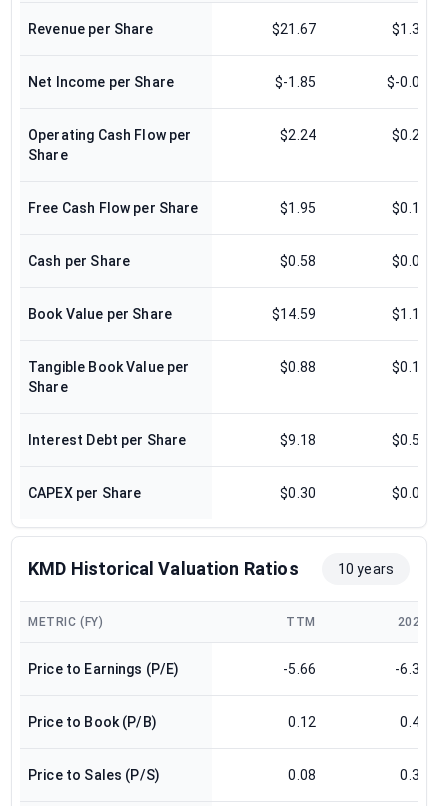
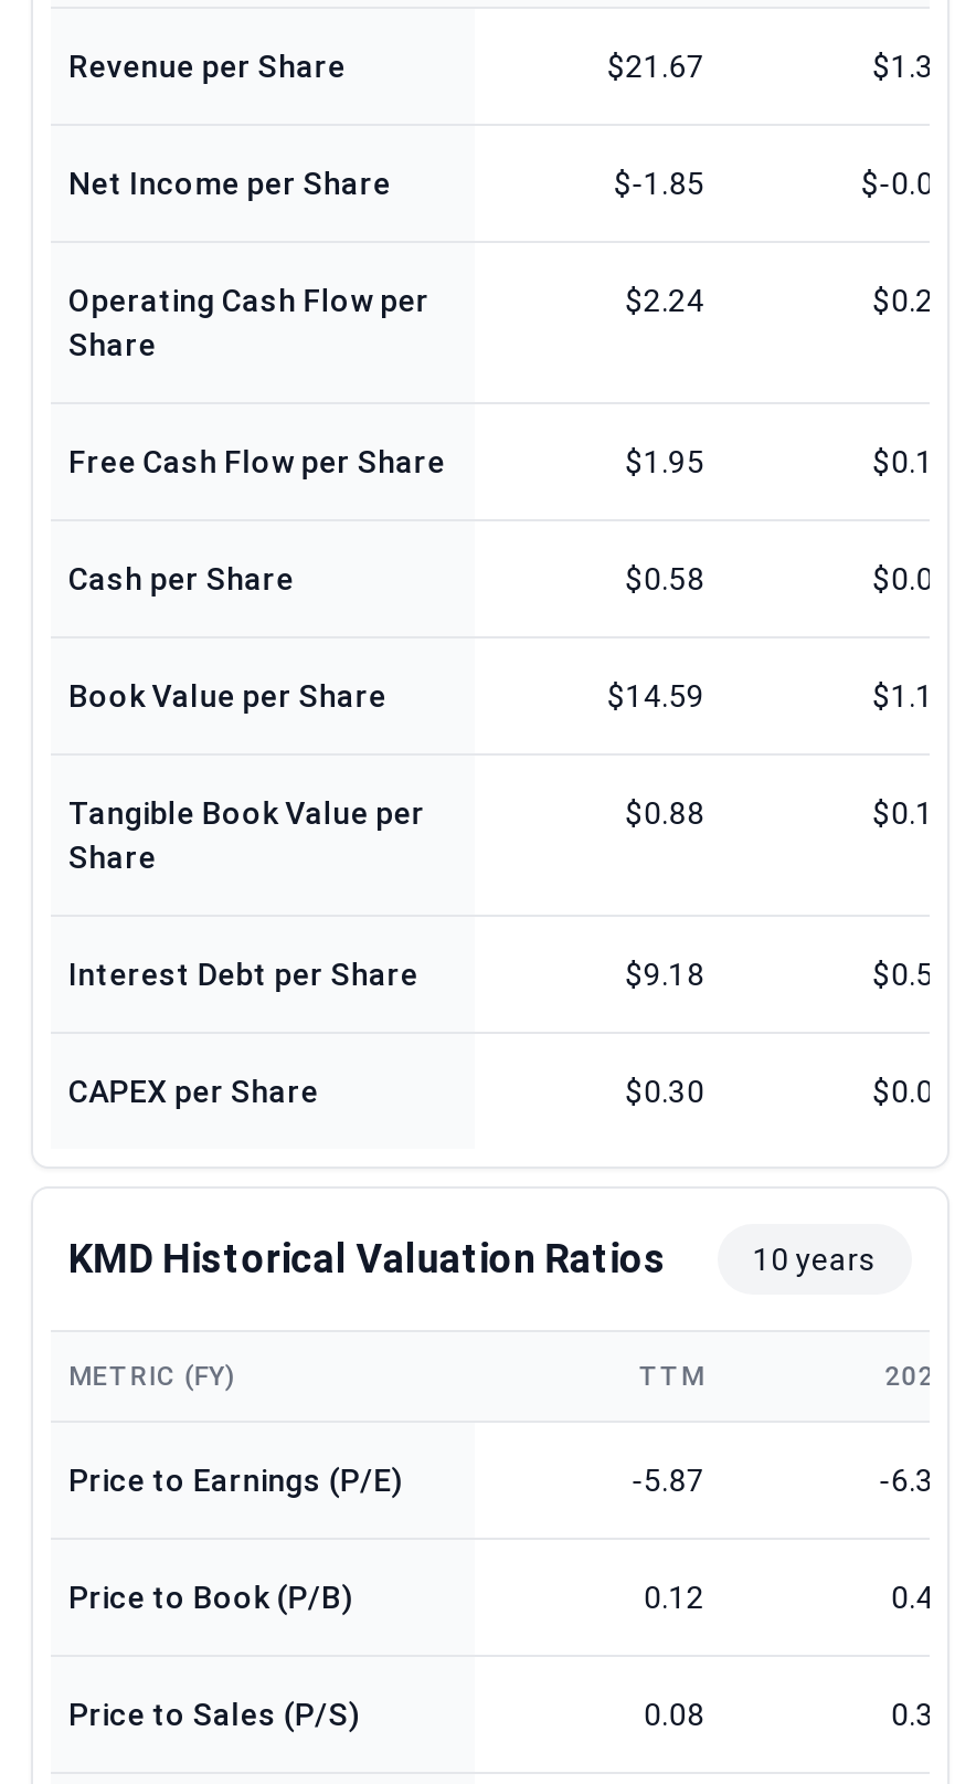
[283,661,316,677] -5.66 -> [632,1463,704,1498] -5.87

